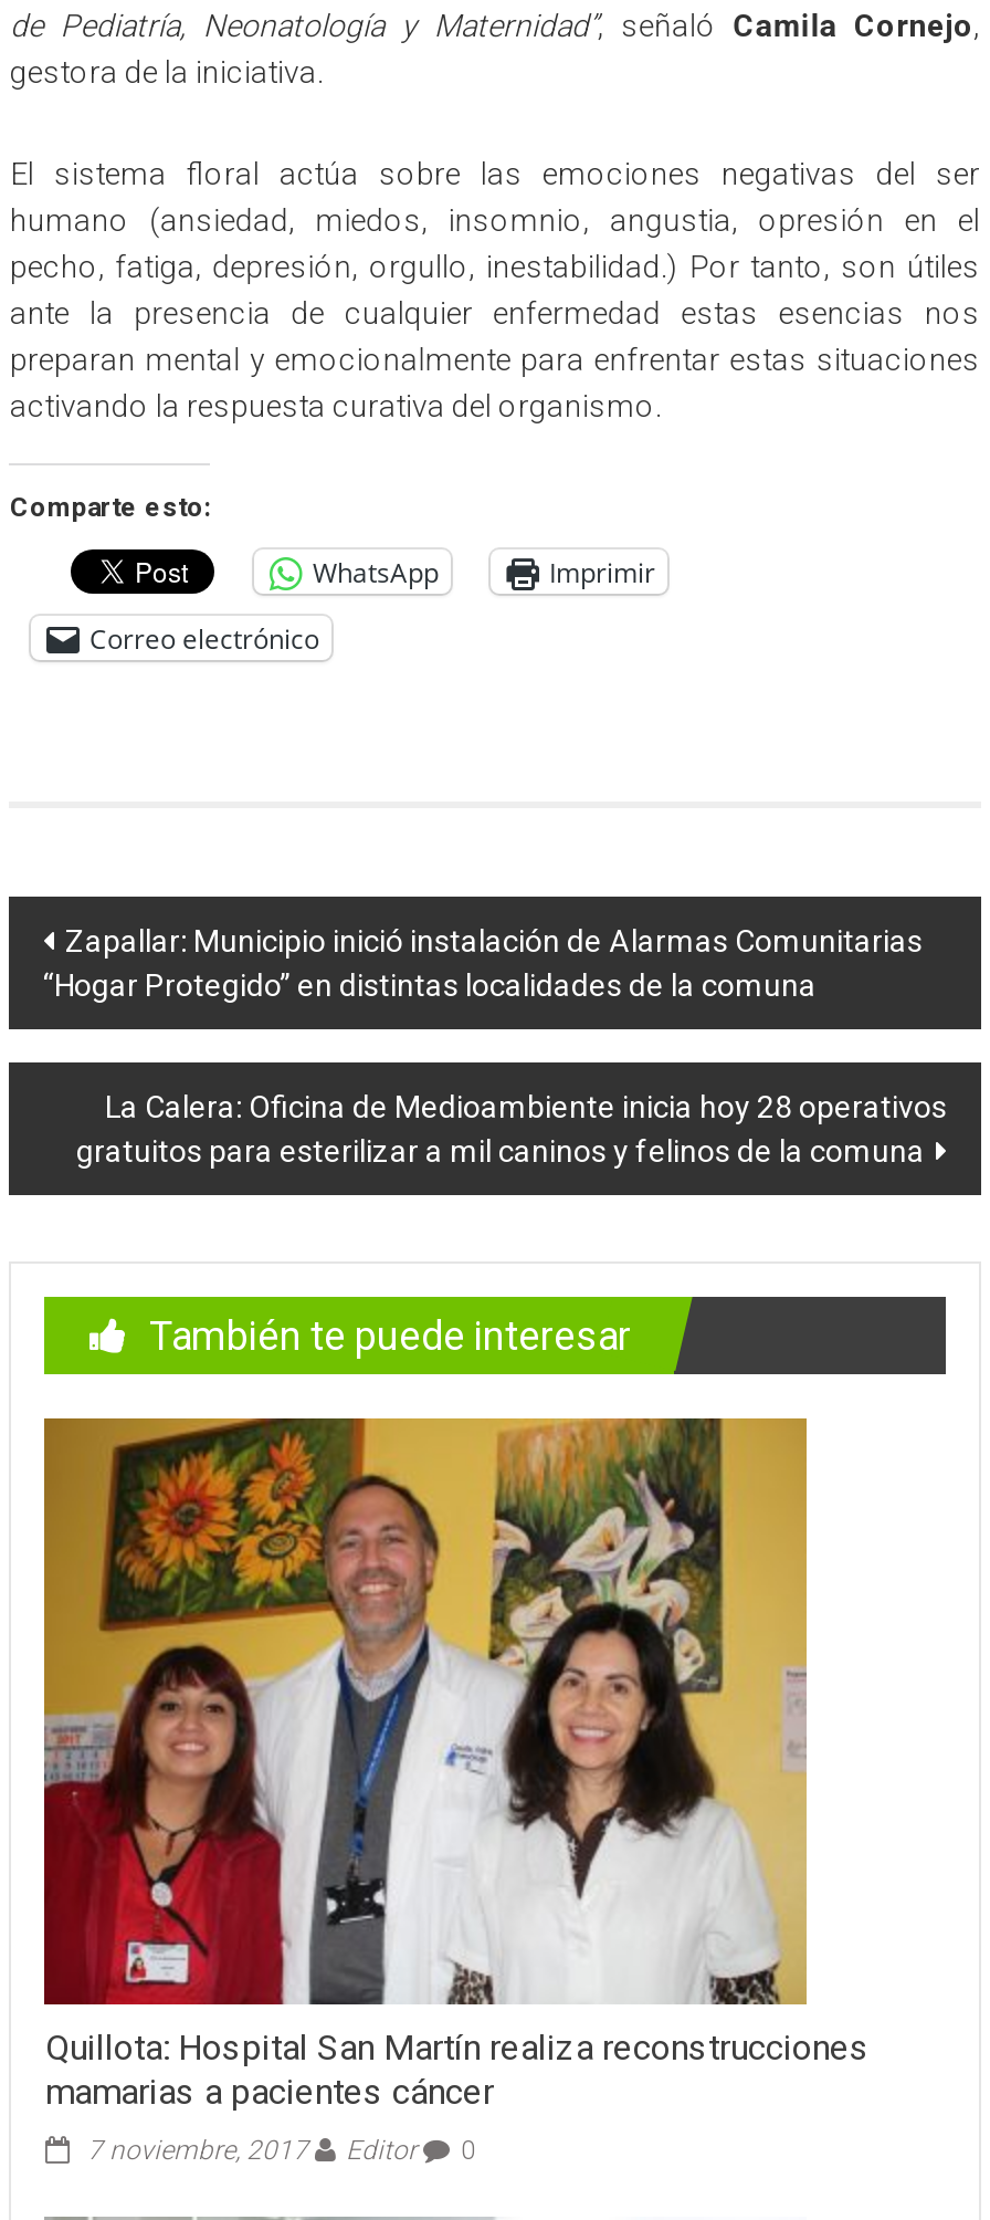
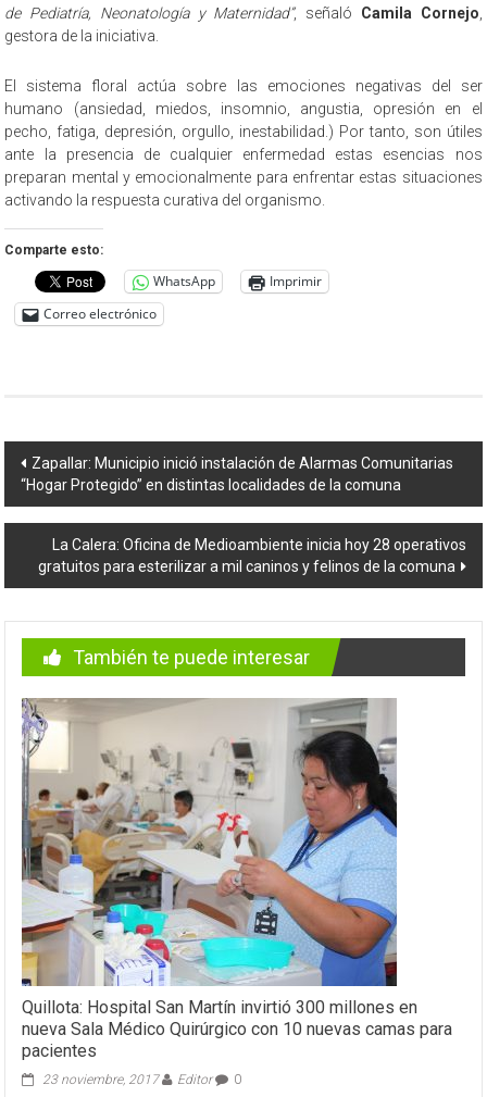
[42,1417,870,2113] [image] | Quillota: Hospital San Martín realiza reconstrucciones | mamarias a pacientes cáncer -> [21,698,453,1061] [image] | Quillota: Hospital San Martín invirtió 300 millones en | nueva Sala Médico Quirúrgico con 10 nuevas camas para | pacientes
[87,2135,476,2166] 7 noviembre, 2017 Editor 0 -> [43,1072,242,1087] 23 noviembre, 2017 Editor 0

